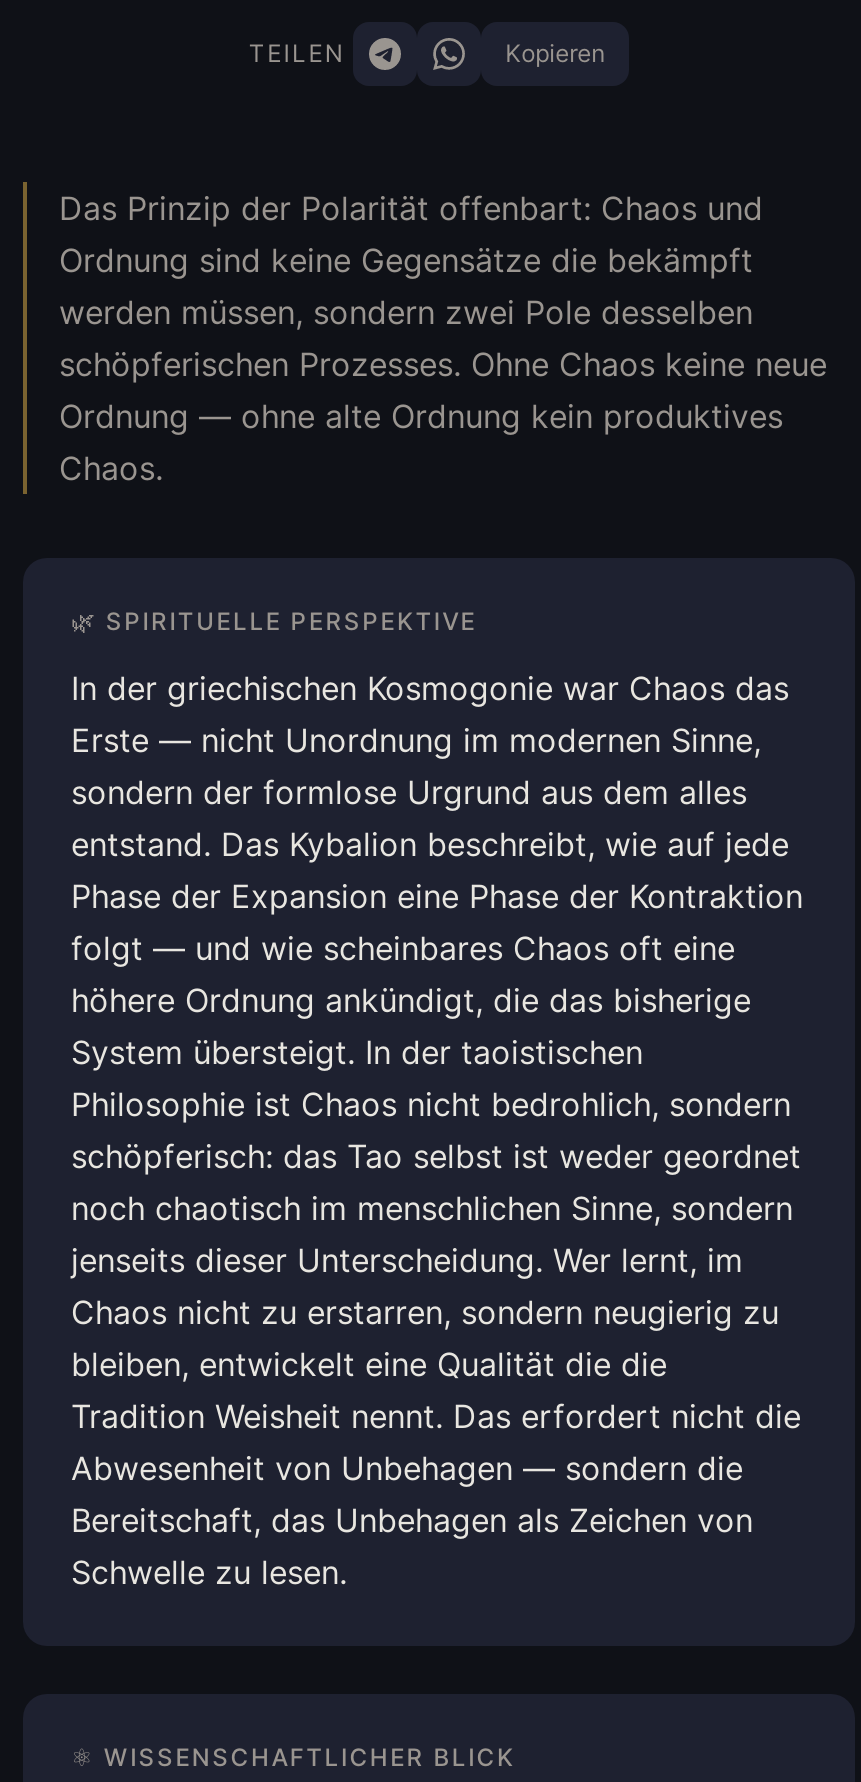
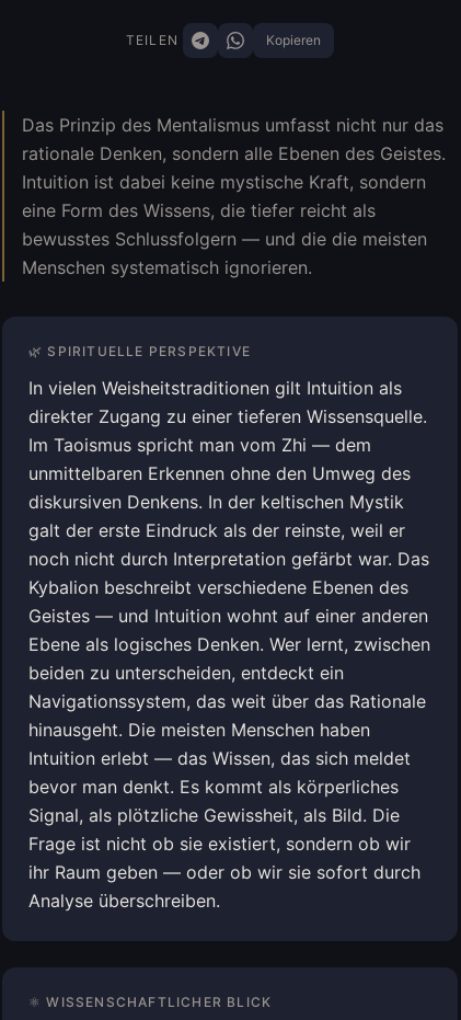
[59,188,827,488] Das Prinzip der Polarität offenbart: Chaos und | Ordnung sind keine Gegensätze die bekämpft | werden müssen, sondern zwei Pole desselben | schöpferischen Prozesses. Ohne Chaos keine neue | Ordnung — ohne alte Ordnung kein produktives | Chaos. -> [22,114,446,278] Das Prinzip des Mentalismus umfasst nicht nur das | rationale Denken, sondern alle Ebenen des Geistes. | Intuition ist dabei keine mystische Kraft, sondern | eine Form des Wissens, die tiefer reicht als | bewusstes Schlussfolgern — und die die meisten | Menschen systematisch ignorieren.
[71,668,803,1592] In der griechischen Kosmogonie war Chaos das | Erste — nicht Unordnung im modernen Sinne, | sondern der formlose Urgrund aus dem alles | entstand. Das Kybalion beschreibt, wie auf jede | Phase der Expansion eine Phase der Kontraktion | folgt — und wie scheinbares Chaos oft eine | höhere Ordnung ankündigt, die das bisherige | System übersteigt. In der taoistischen | Philosophie ist Chaos nicht bedrohlich, sondern | schöpferisch: das Tao selbst ist weder geordnet | noch chaotisch im menschlichen Sinne, sondern | jenseits dieser Unterscheidung. Wer lernt, im | Chaos nicht zu erstarren, sondern neugierig zu | bleiben, entwickelt eine Qualität die die | Tradition Weisheit nennt. Das erfordert nicht die | Abwesenheit von Unbehagen — sondern die | Bereitschaft, das Unbehagen als Zeichen von | Schwelle zu lesen. -> [28,377,430,912] In vielen Weisheitstraditionen gilt Intuition als | direkter Zugang zu einer tieferen Wissensquelle. | Im Taoismus spricht man vom Zhi — dem | unmittelbaren Erkennen ohne den Umweg des | diskursiven Denkens. In der keltischen Mystik | galt der erste Eindruck als der reinste, weil er | noch nicht durch Interpretation gefärbt war. Das | Kybalion beschreibt verschiedene Ebenen des | Geistes — und Intuition wohnt auf einer anderen | Ebene als logisches Denken. Wer lernt, zwischen | beiden zu unterscheiden, entdeckt ein | Navigationssystem, das weit über das Rationale | hinausgeht. Die meisten Menschen haben | Intuition erlebt — das Wissen, das sich meldet | bevor man denkt. Es kommt als körperliches | Signal, als plötzliche Gewissheit, als Bild. Die | Frage ist nicht ob sie existiert, sondern ob wir | ihr Raum geben — oder ob wir sie sofort durch | Analyse überschreiben.

